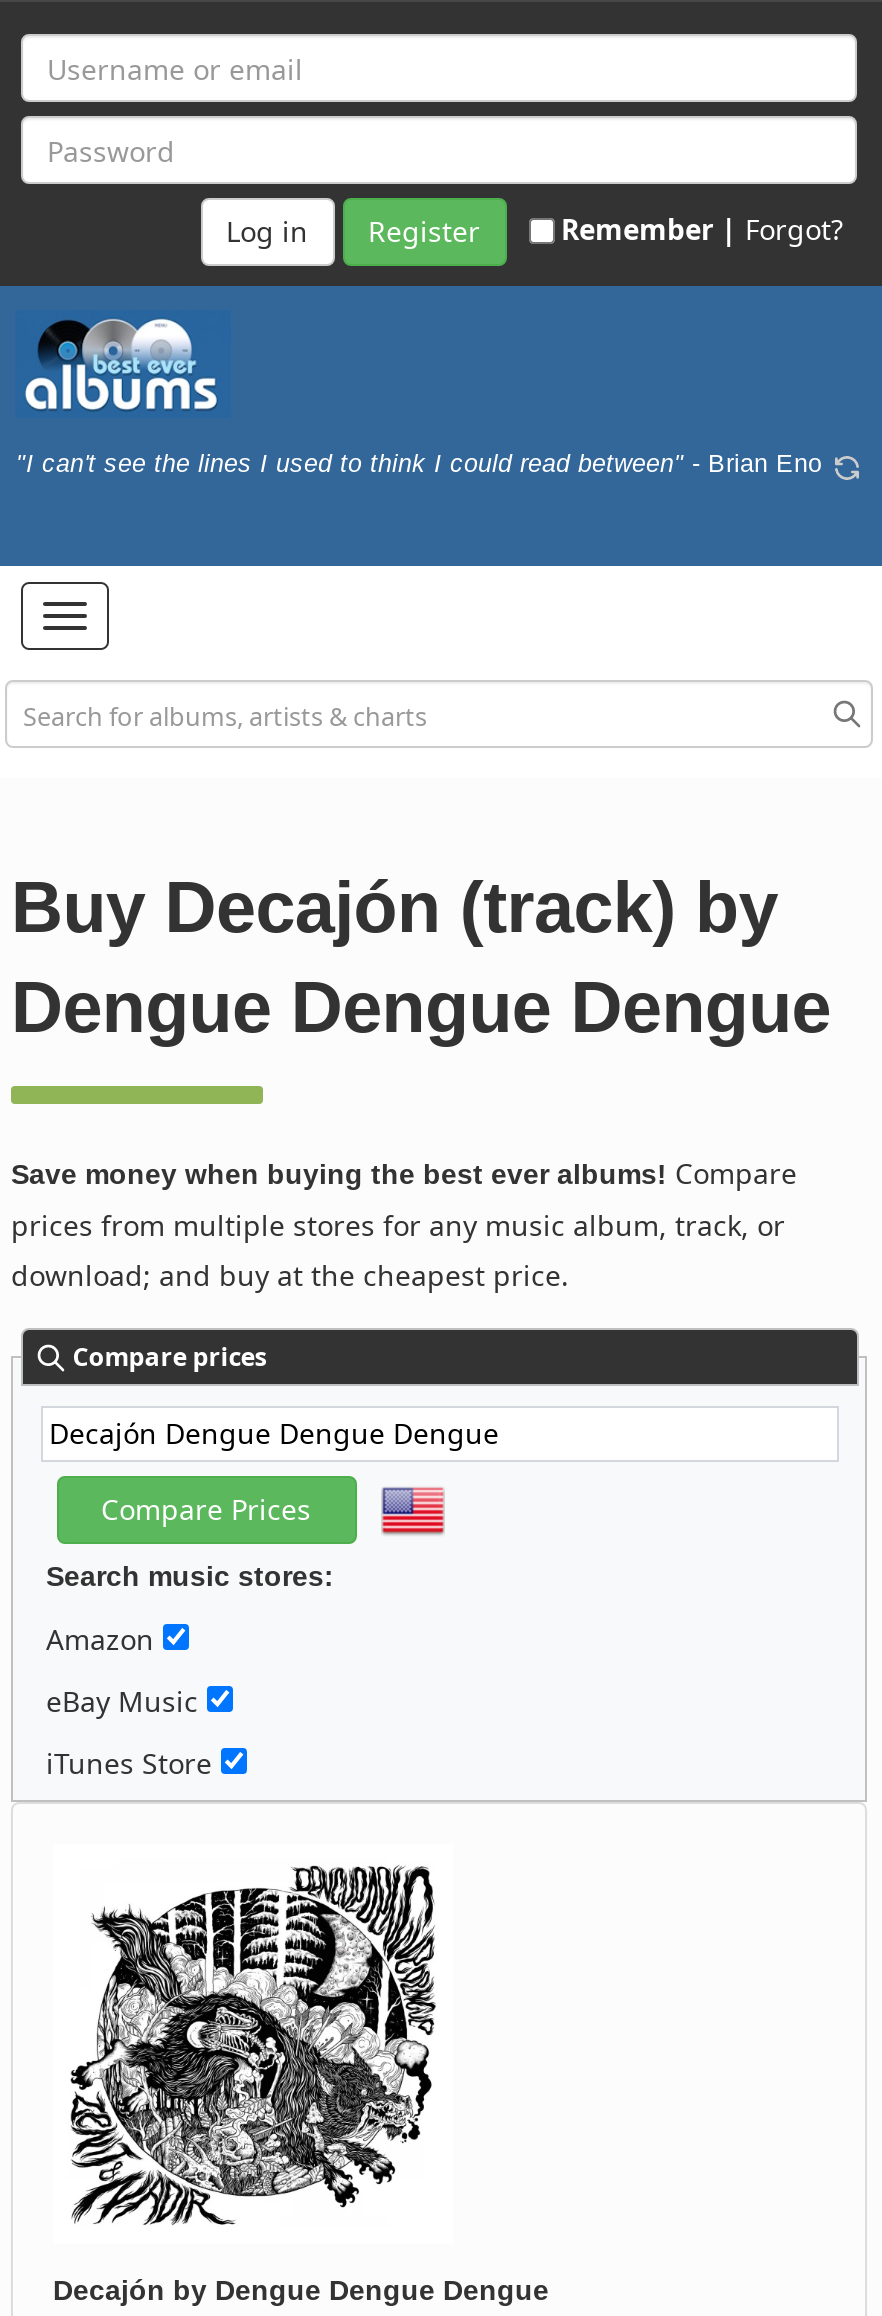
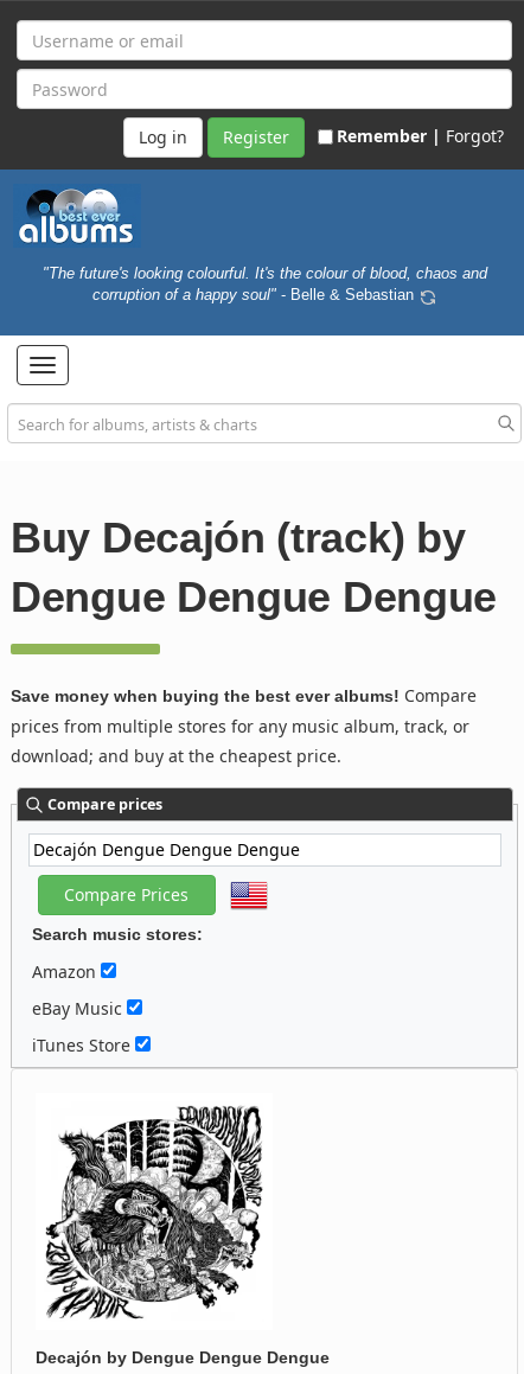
[16,449,830,477] "I can't see the lines I used to think I could read between" - Brian Eno -> [42,265,487,303] "The future's looking colourful. It's the colour of blood, chaos and | corruption of a happy soul" - Belle & Sebastian

